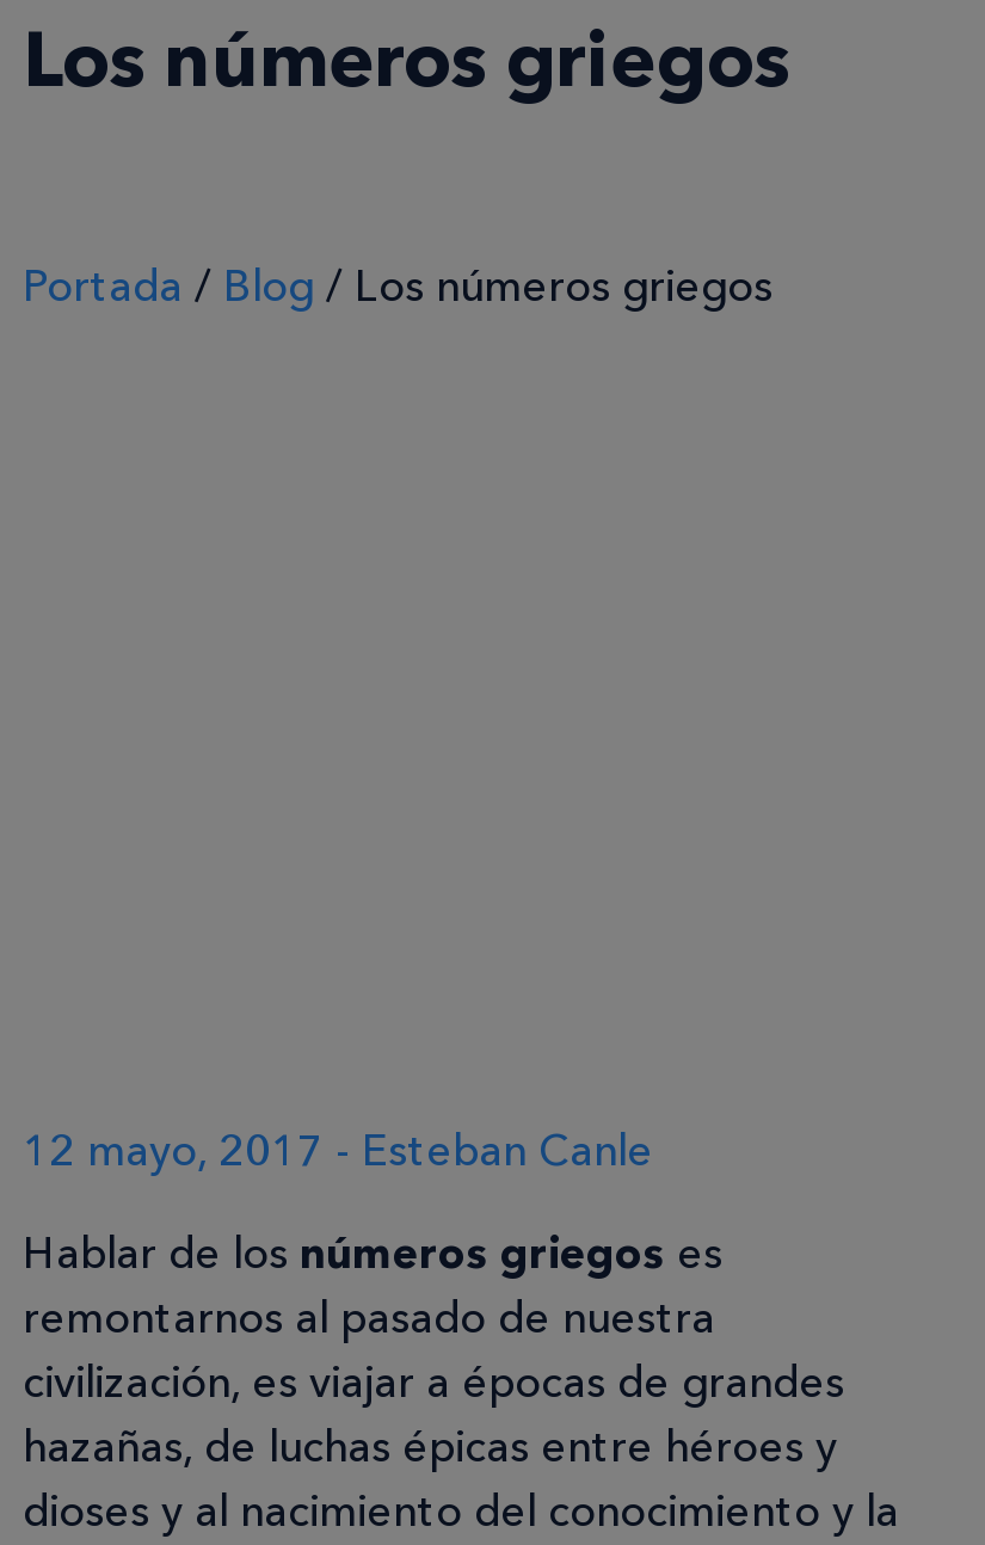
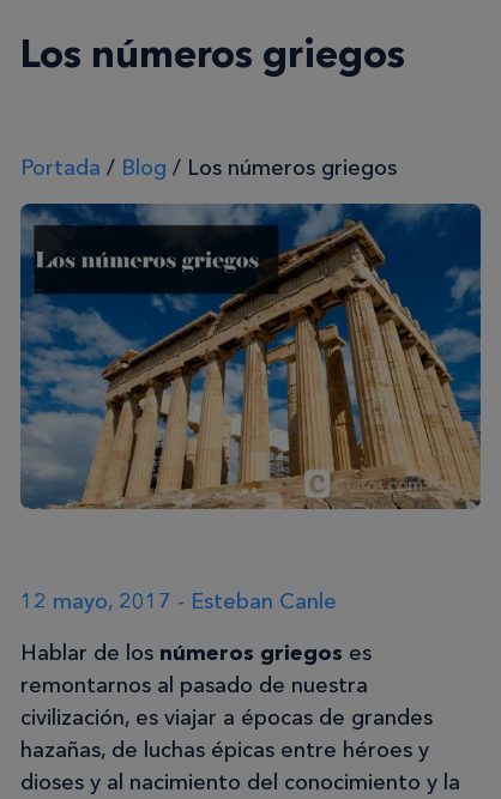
none -> [19,202,482,510] [image]

